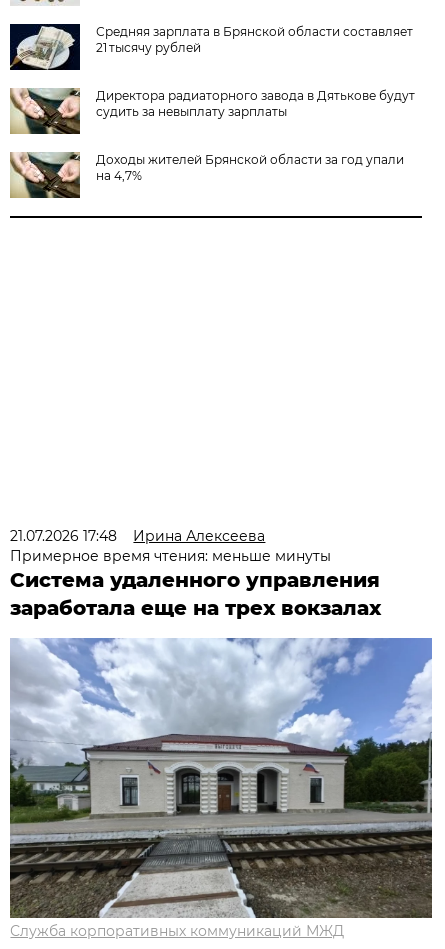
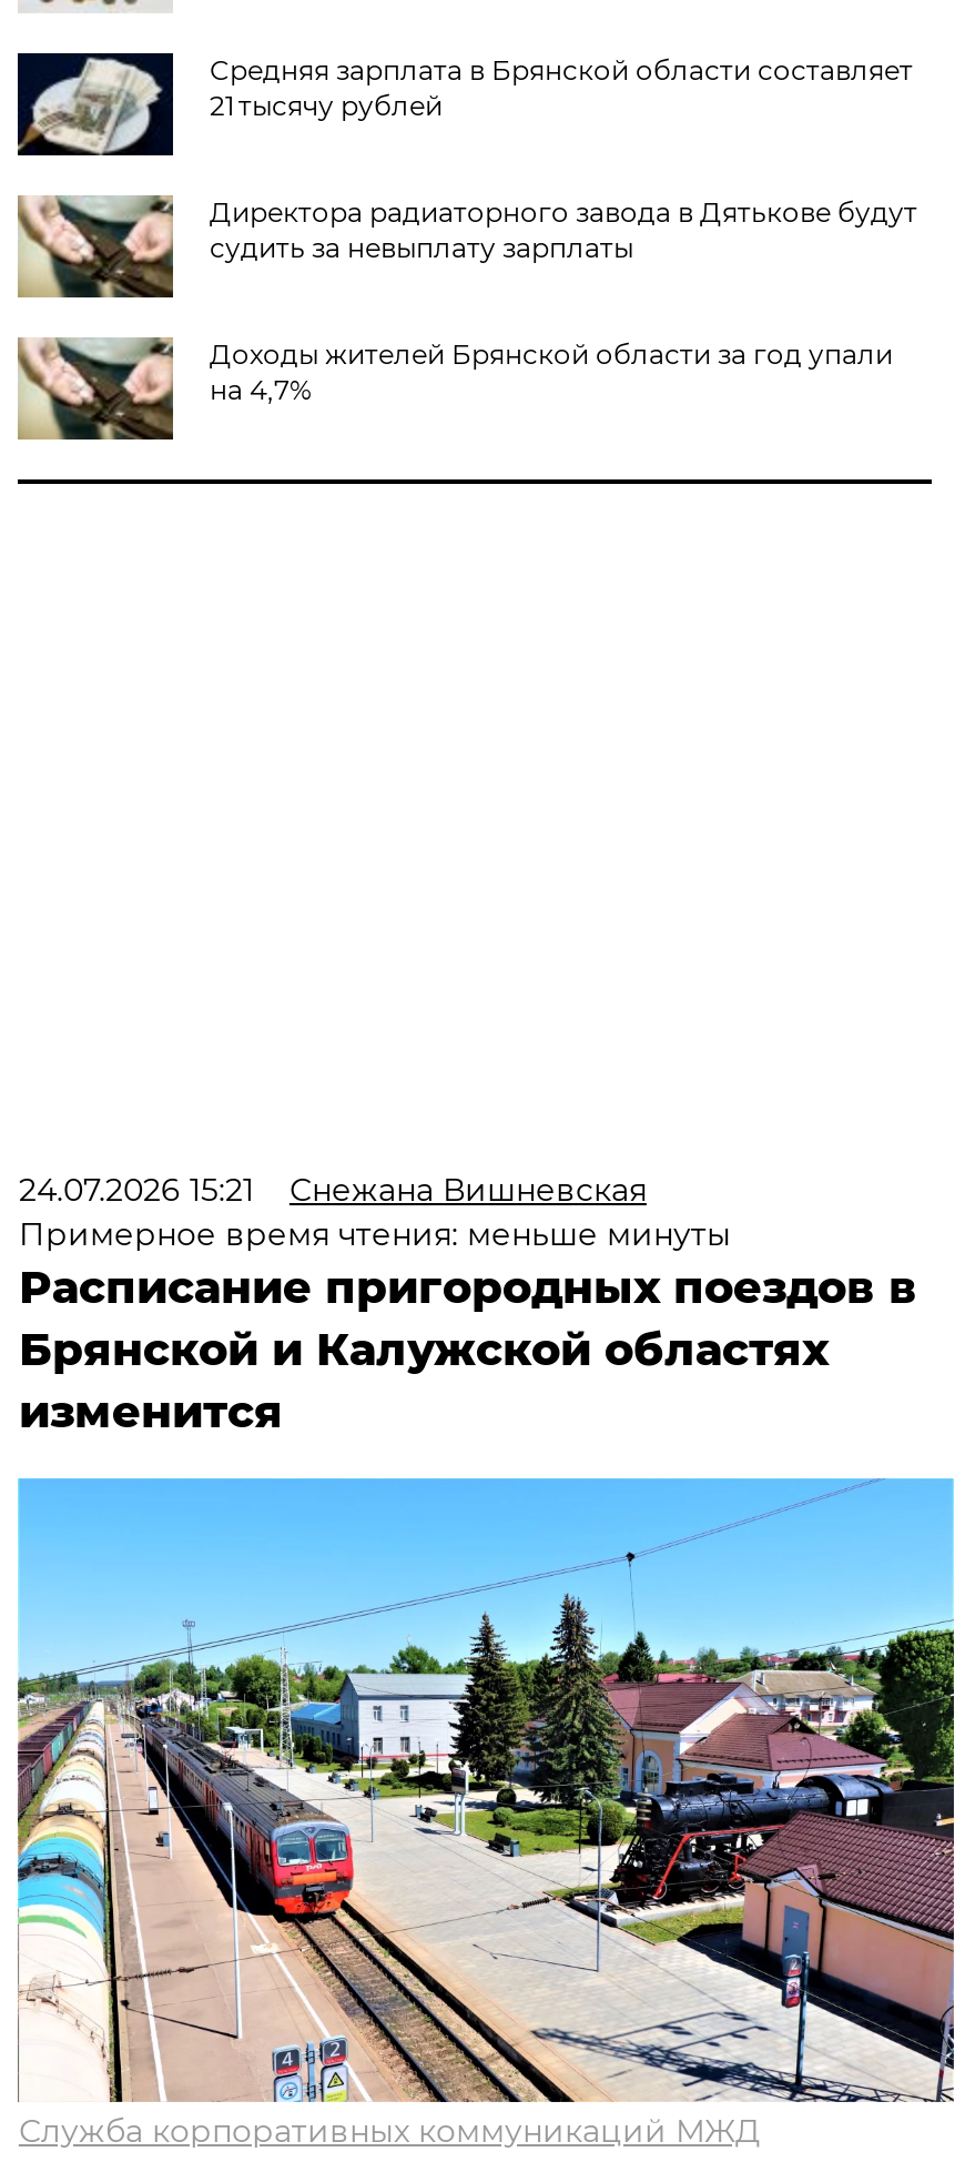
[10,527,265,545] 21.07.2026 17:48 | Ирина Алексеева -> [19,1170,646,1210] 24.07.2026 15:21 | Снежана Вишневская
[10,568,381,620] Система удаленного управления | заработала еще на трех вокзалах -> [19,1261,917,1439] Расписание пригородных поездов в | Брянской и Калужской областях | изменится
[9,638,433,919] [image] -> [16,1476,954,2104] [image]

